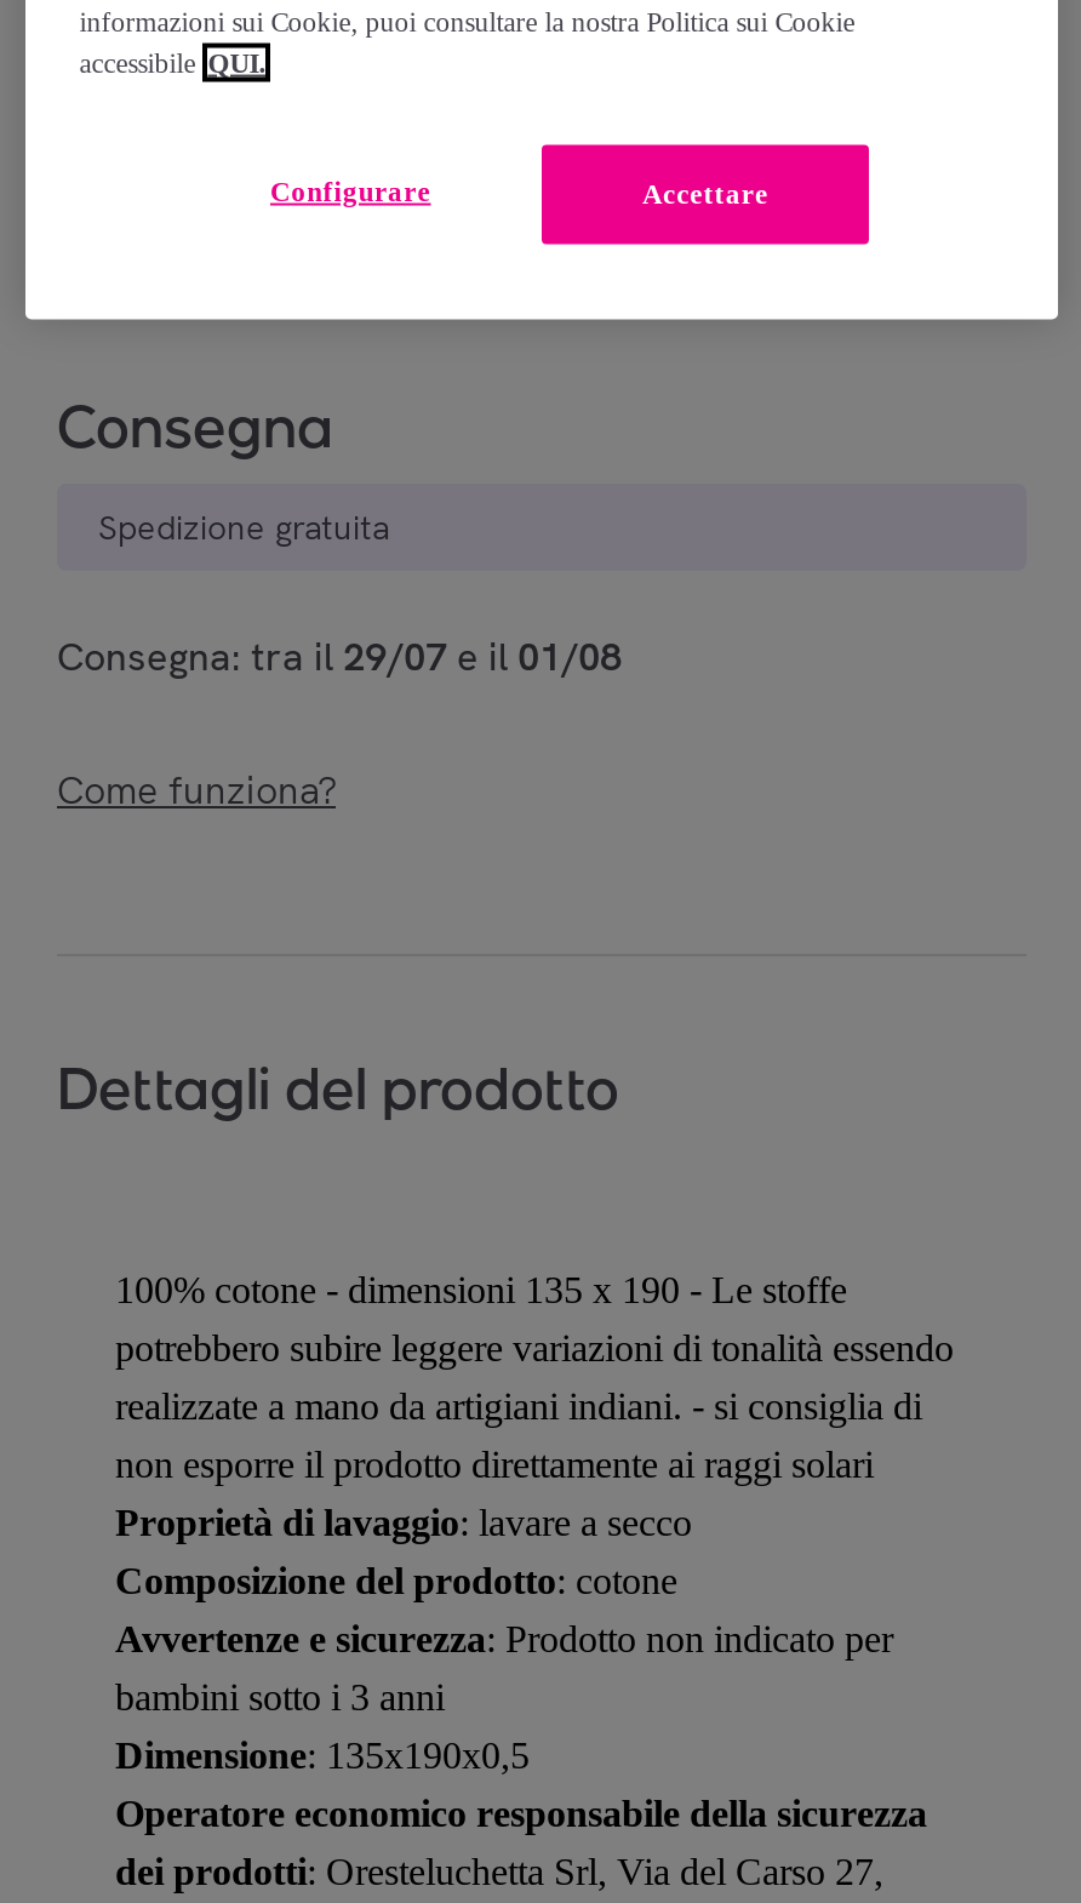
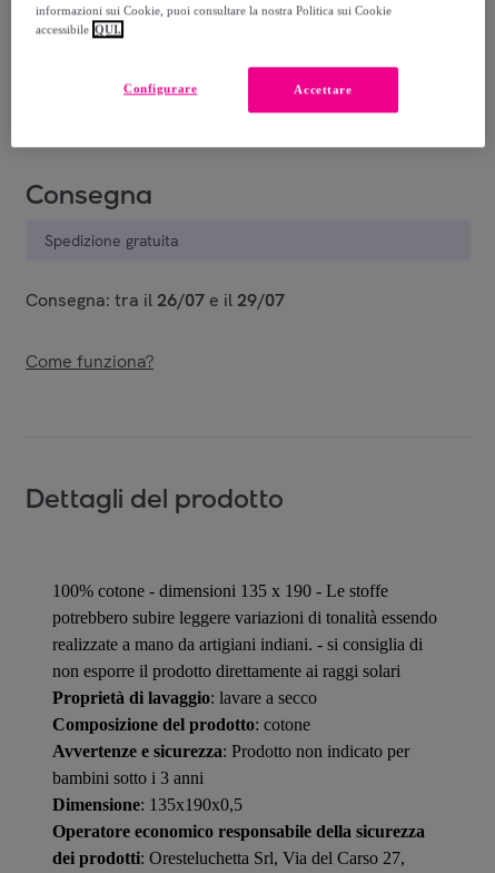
[57,632,622,683] Consegna: tra il 29/07 e il 01/08 -> [26,288,285,312] Consegna: tra il 26/07 e il 29/07

